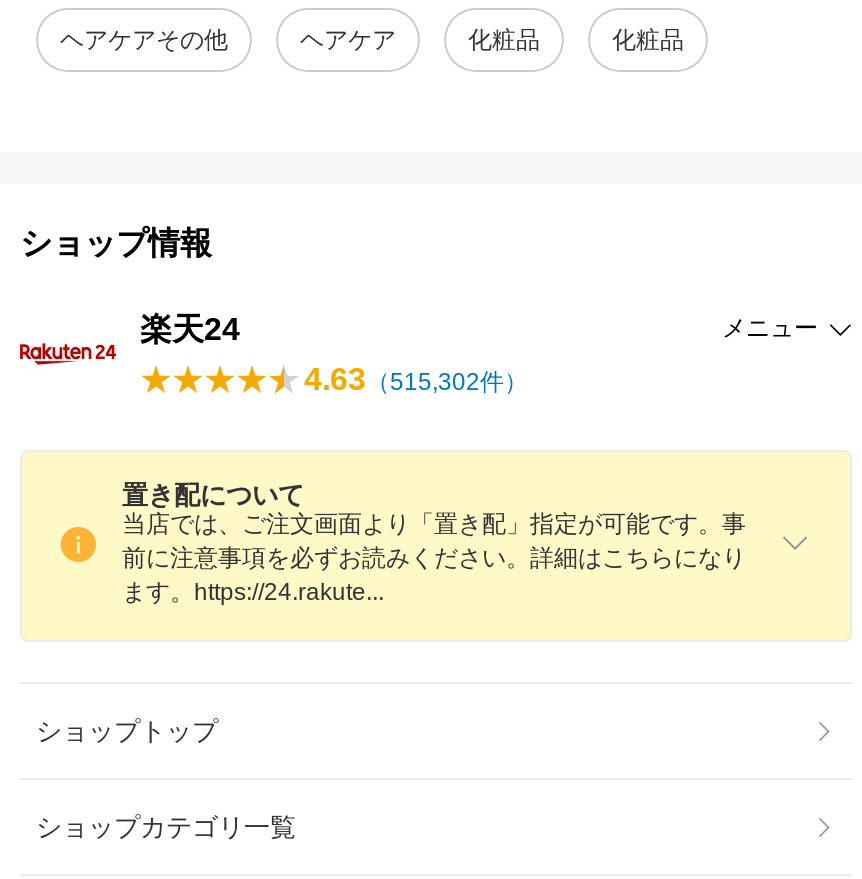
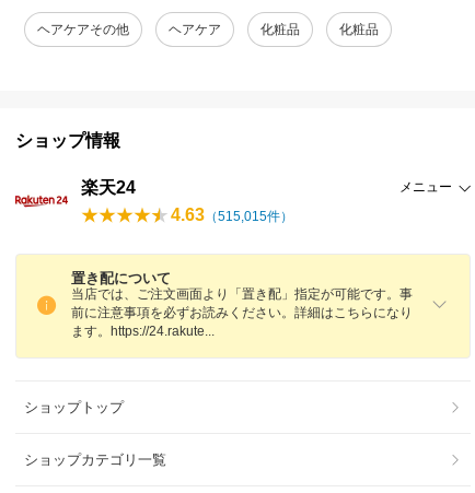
[304,363,528,397] 4.63（515,302件） -> [171,206,293,224] 4.63（515,015件）

